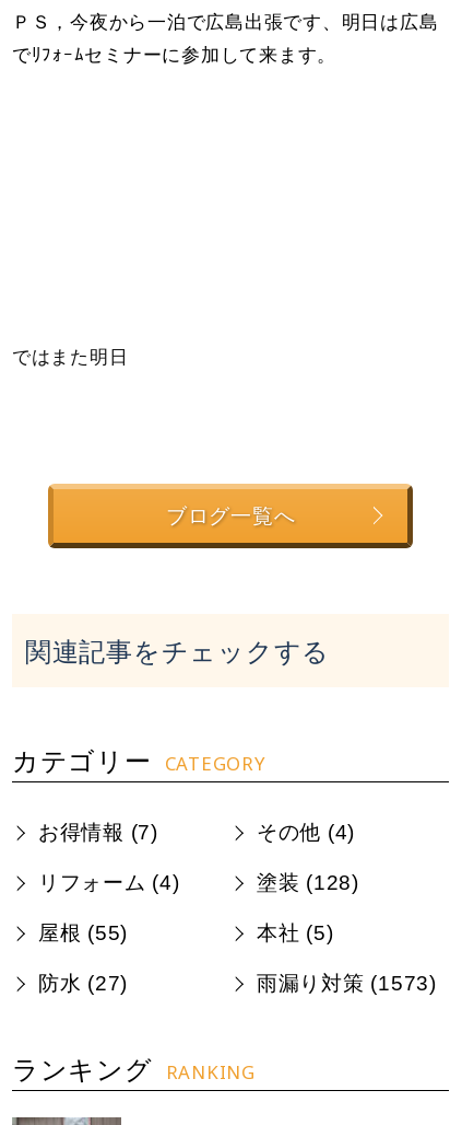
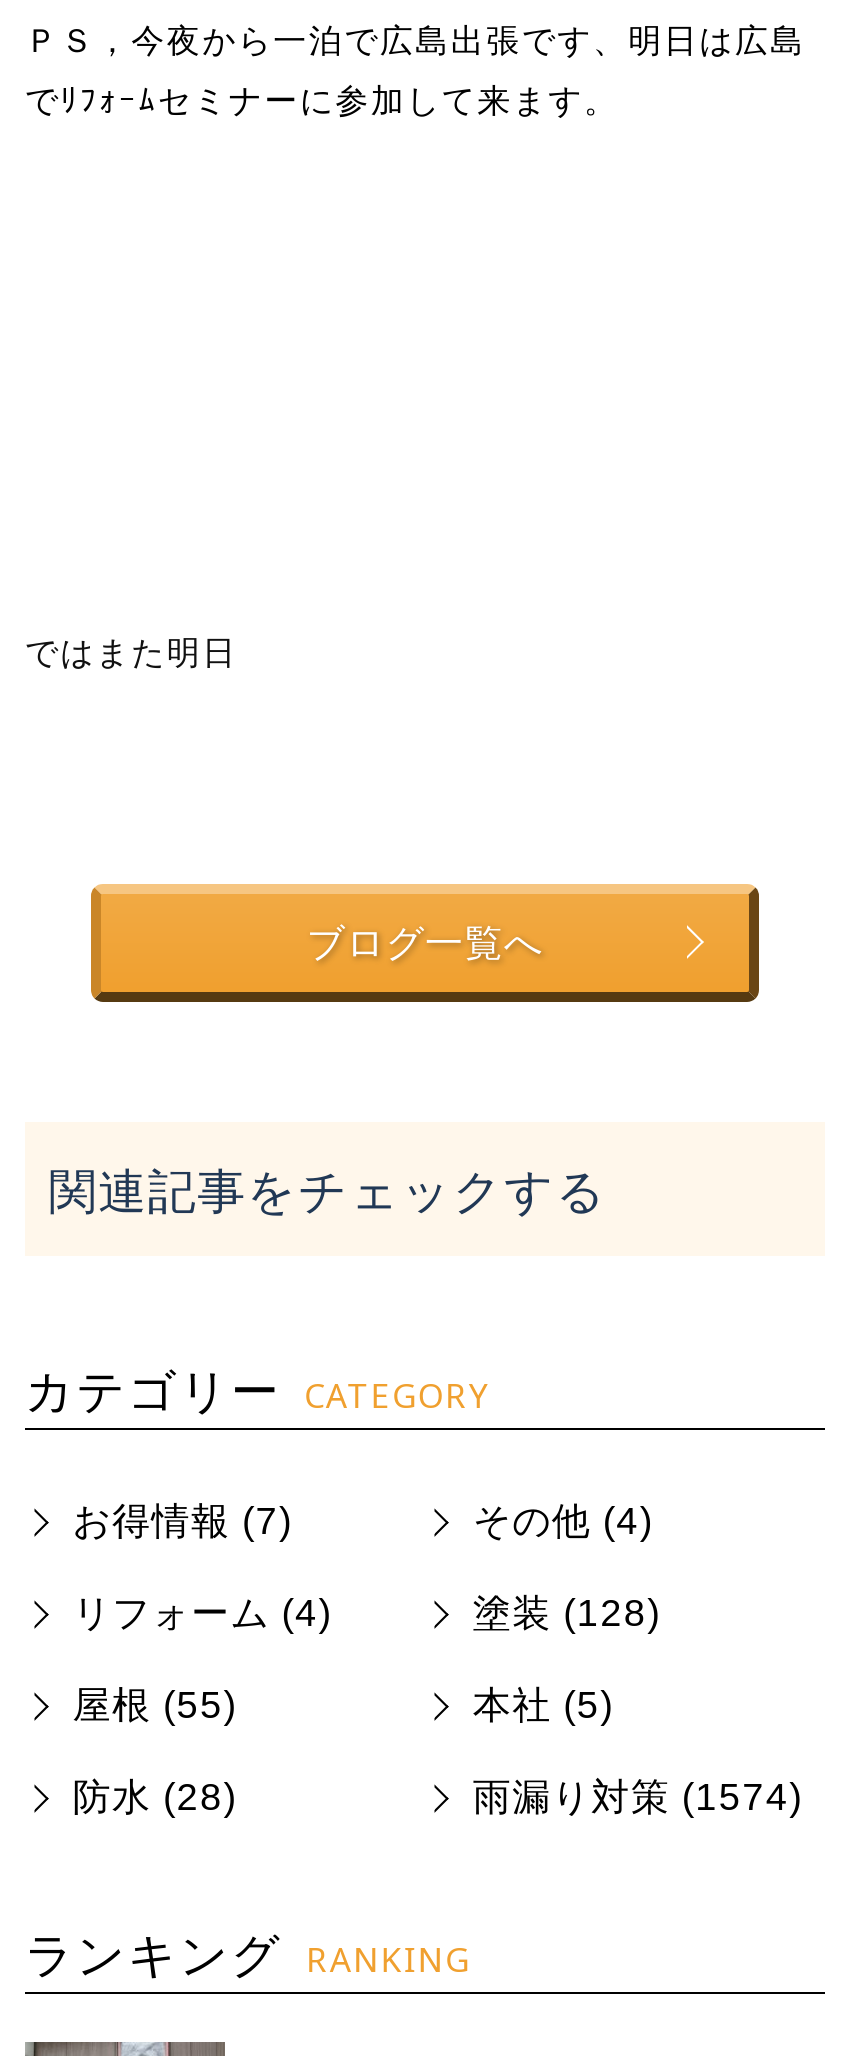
[38,972,128,995] 防水 (27) -> [73,1777,237,1819] 防水 (28)
[257,972,437,995] 雨漏り対策 (1573) -> [473,1777,803,1819] 雨漏り対策 (1574)

